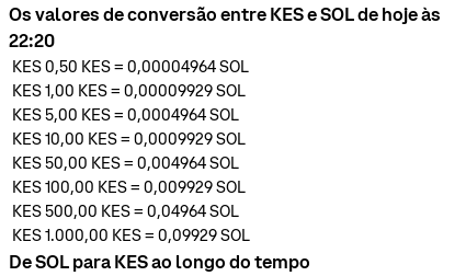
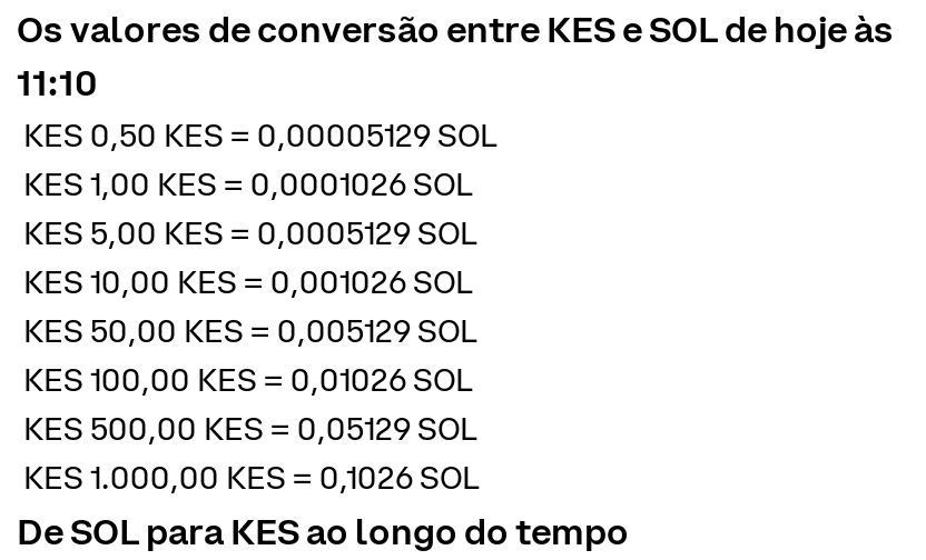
[9,29,55,51] 22:20 -> [17,59,97,103] 11:10
[12,56,249,76] KES 0,50 KES = 0,00004964 SOL -> [23,114,498,154] KES 0,50 KES = 0,00005129 SOL
[12,81,246,100] KES 1,00 KES = 0,00009929 SOL -> [23,163,473,203] KES 1,00 KES = 0,0001026 SOL
[12,105,239,124] KES 5,00 KES = 0,0004964 SOL -> [23,212,477,252] KES 5,00 KES = 0,0005129 SOL
[12,129,246,148] KES 10,00 KES = 0,0009929 SOL -> [23,261,473,301] KES 10,00 KES = 0,001026 SOL
[12,153,239,173] KES 50,00 KES = 0,004964 SOL -> [23,310,477,350] KES 50,00 KES = 0,005129 SOL
[12,177,246,197] KES 100,00 KES = 0,009929 SOL -> [23,359,473,399] KES 100,00 KES = 0,01026 SOL
[12,201,239,221] KES 500,00 KES = 0,04964 SOL -> [23,408,477,448] KES 500,00 KES = 0,05129 SOL
[12,225,250,245] KES 1.000,00 KES = 0,09929 SOL -> [23,457,480,497] KES 1.000,00 KES = 0,1026 SOL

